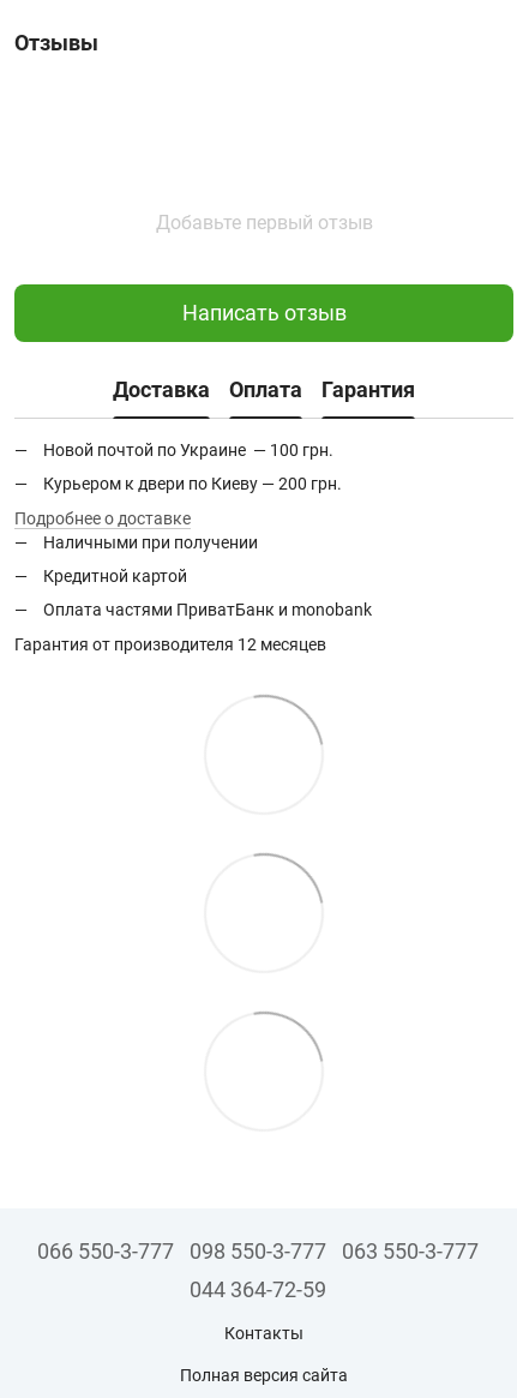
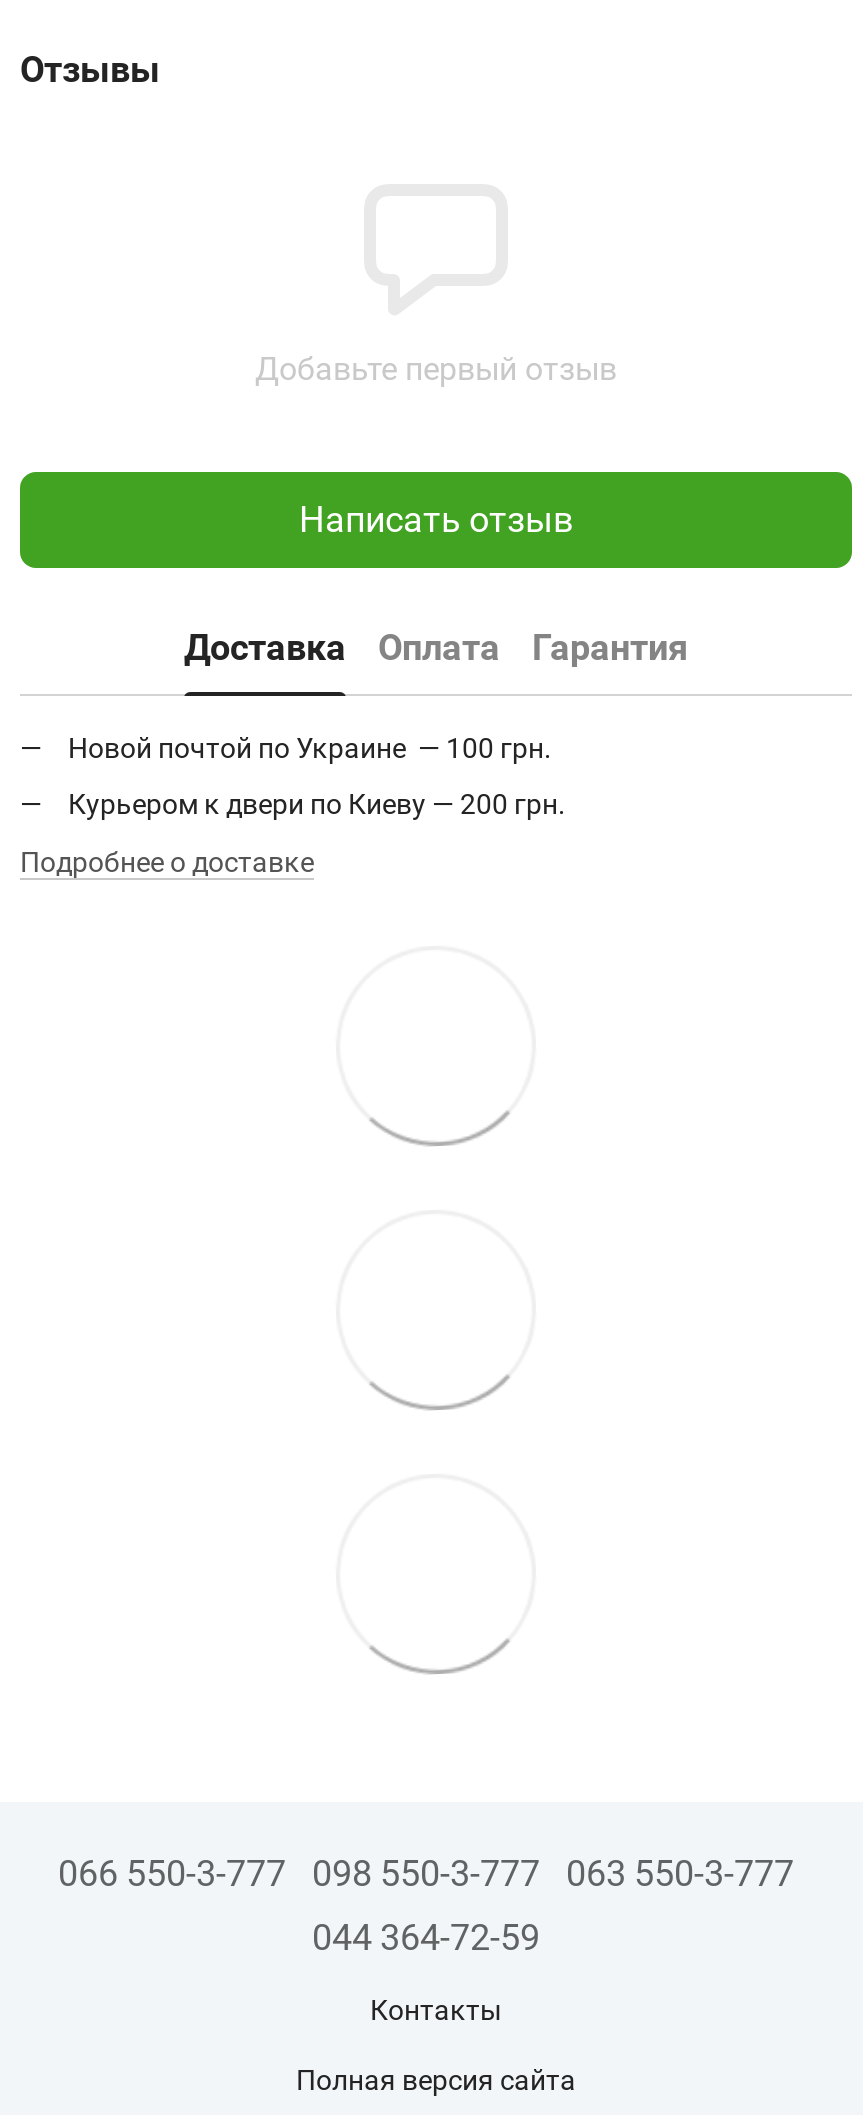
[14,532,372,654] Наличными при получении | Кредитной картой | Оплата частями ПриватБанк и monobank | Гарантия от производителя 12 месяцев -> none

